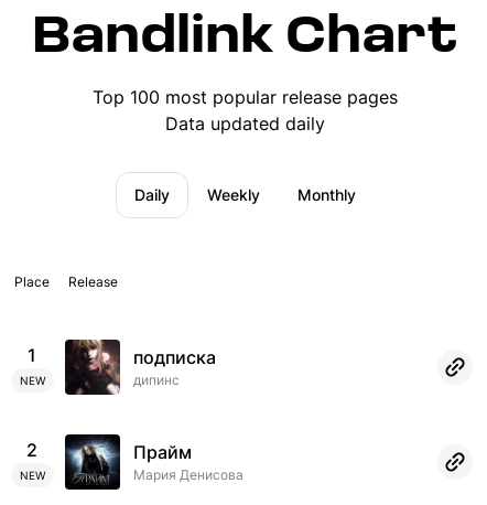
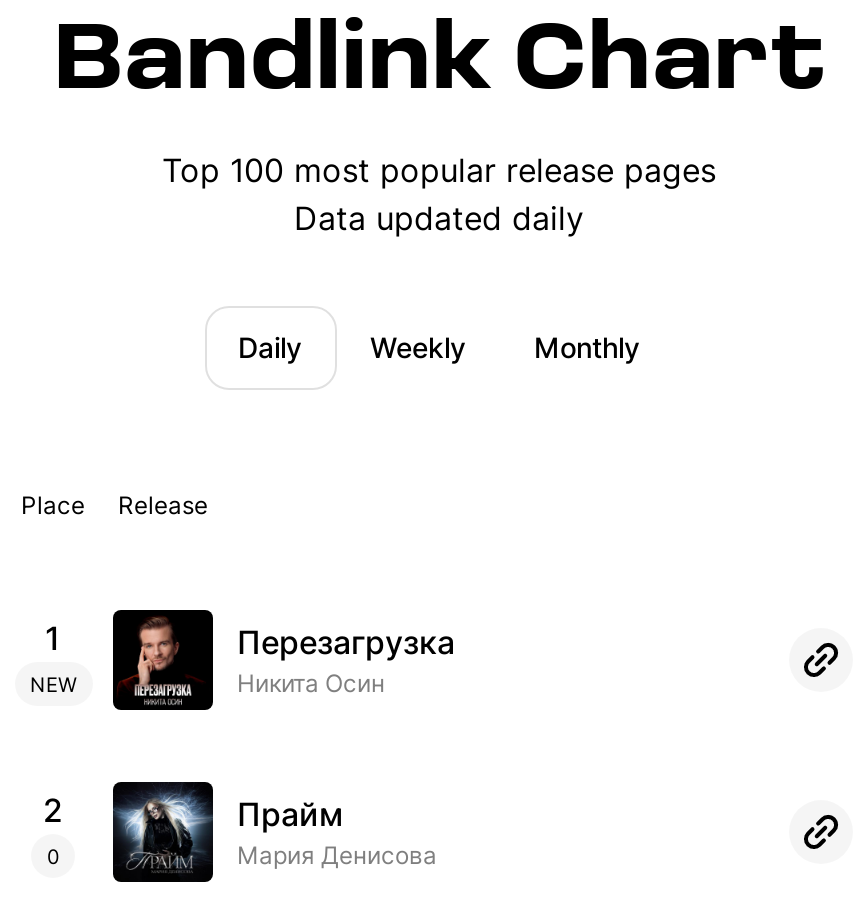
[65,339,216,396] [image] | подписка | дипинс -> [125,608,455,712] [image] | Перезагрузка | Никита Осин
[19,469,45,482] NEW -> [47,844,59,868] 0

